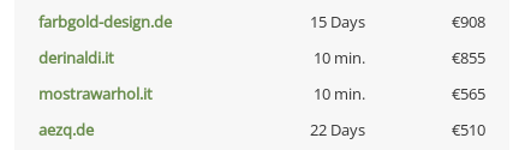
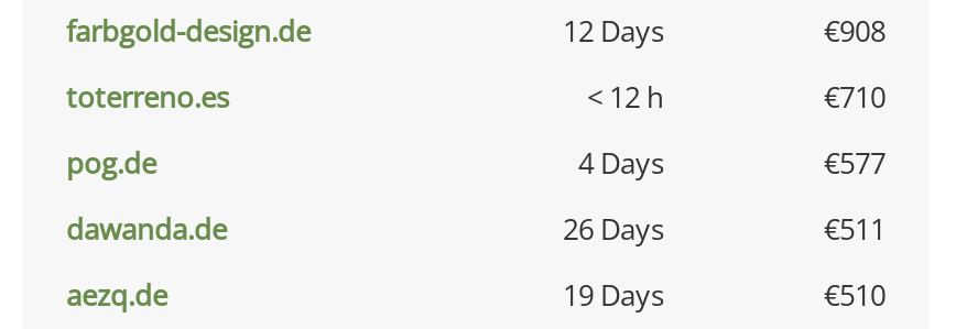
[309,11,365,33] 15 Days -> [563,11,664,51] 12 Days
[38,47,485,105] derinaldi.it | 10 min. | €855 | mostrawarhol.it | 10 min. | €565 -> [66,77,886,249] toterreno.es | < 12 h | €710 | pog.de | 4 Days | €577 | dawanda.de | 26 Days | €511
[309,119,365,141] 22 Days -> [563,276,664,315] 19 Days

